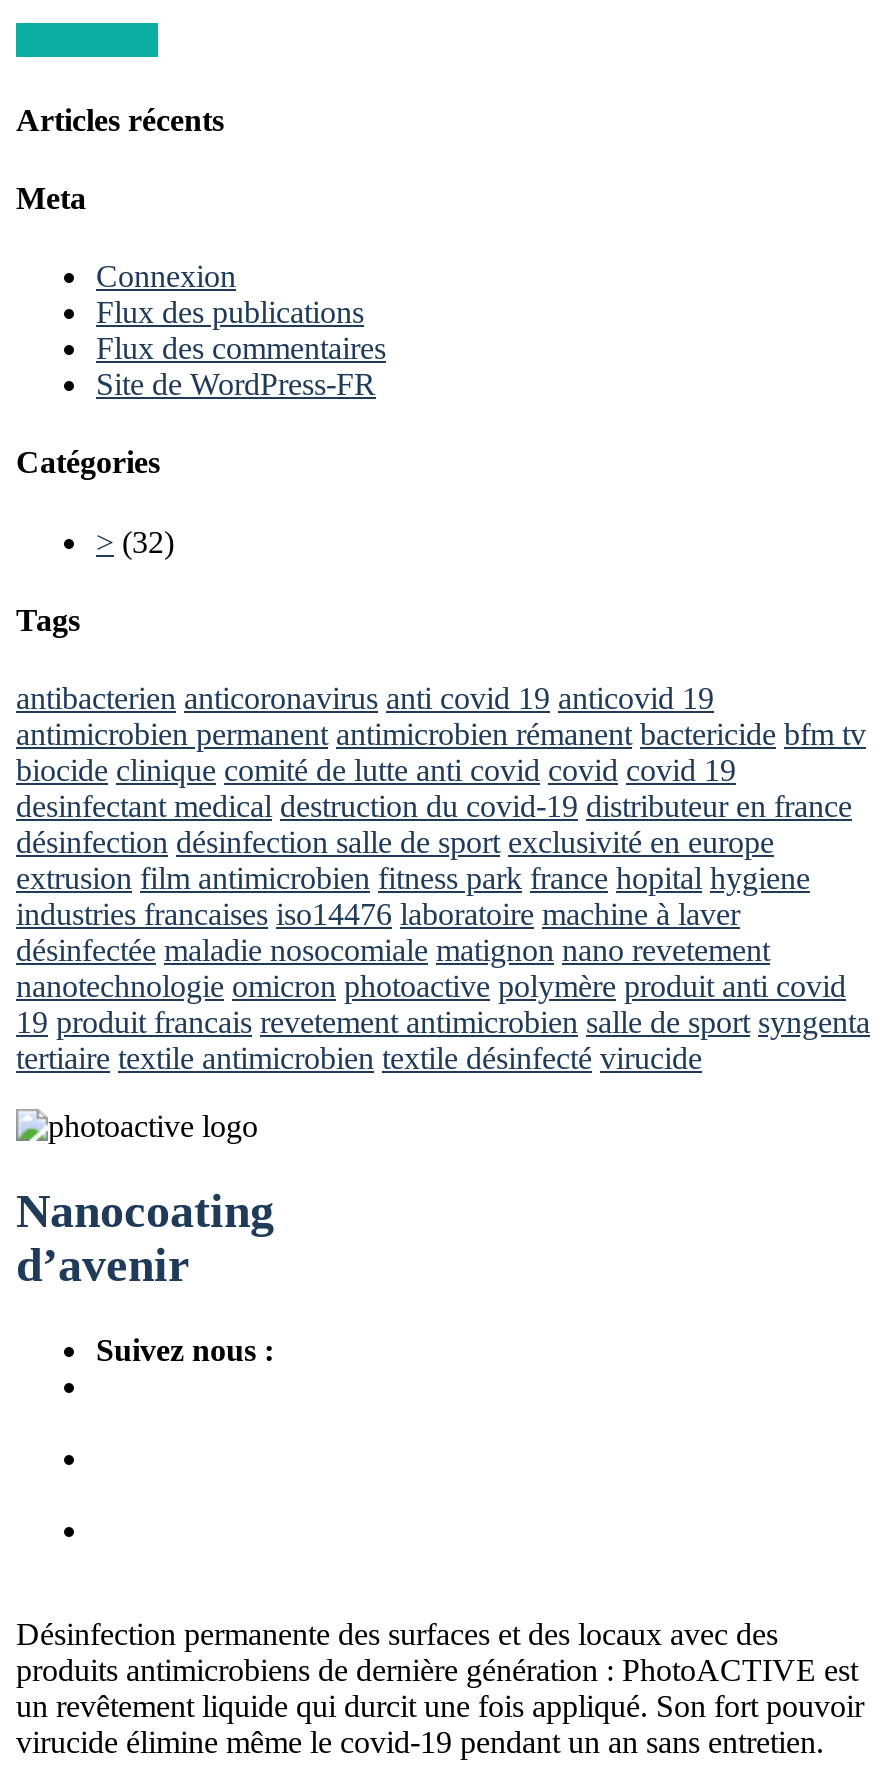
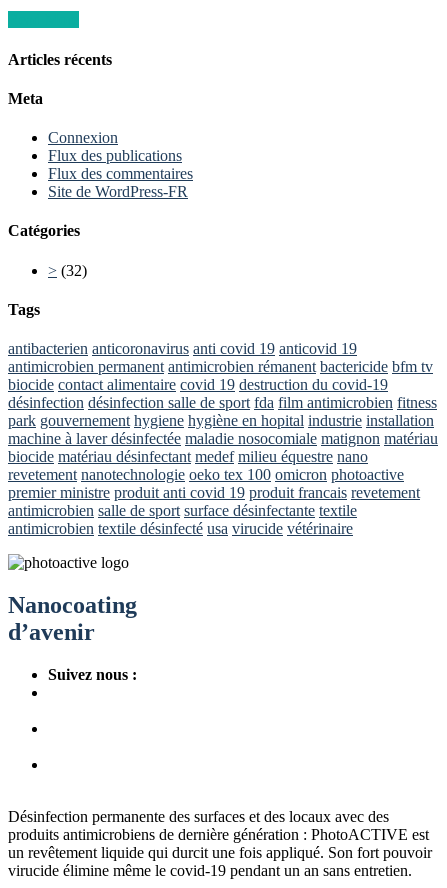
[16,753,870,1075] biocide clinique comité de lutte anti covid covid covid 19 | desinfectant medical destruction du covid-19 distributeur en france | désinfection désinfection salle de sport exclusivité en europe | extrusion film antimicrobien fitness park france hopital hygiene | industries francaises iso14476 laboratoire machine à laver | désinfectée maladie nosocomiale matignon nano revetement | nanotechnologie omicron photoactive polymère produit anti covid | 19 produit francais revetement antimicrobien salle de sport syngenta | tertiaire textile antimicrobien textile désinfecté virucide -> [8,376,438,537] biocide contact alimentaire covid 19 destruction du covid-19 | désinfection désinfection salle de sport fda film antimicrobien fitness | park gouvernement hygiene hygiène en hopital industrie installation | machine à laver désinfectée maladie nosocomiale matignon matériau | biocide matériau désinfectant medef milieu équestre nano | revetement nanotechnologie oeko tex 100 omicron photoactive | premier ministre produit anti covid 19 produit francais revetement | antimicrobien salle de sport surface désinfectante textile | antimicrobien textile désinfecté usa virucide vétérinaire

